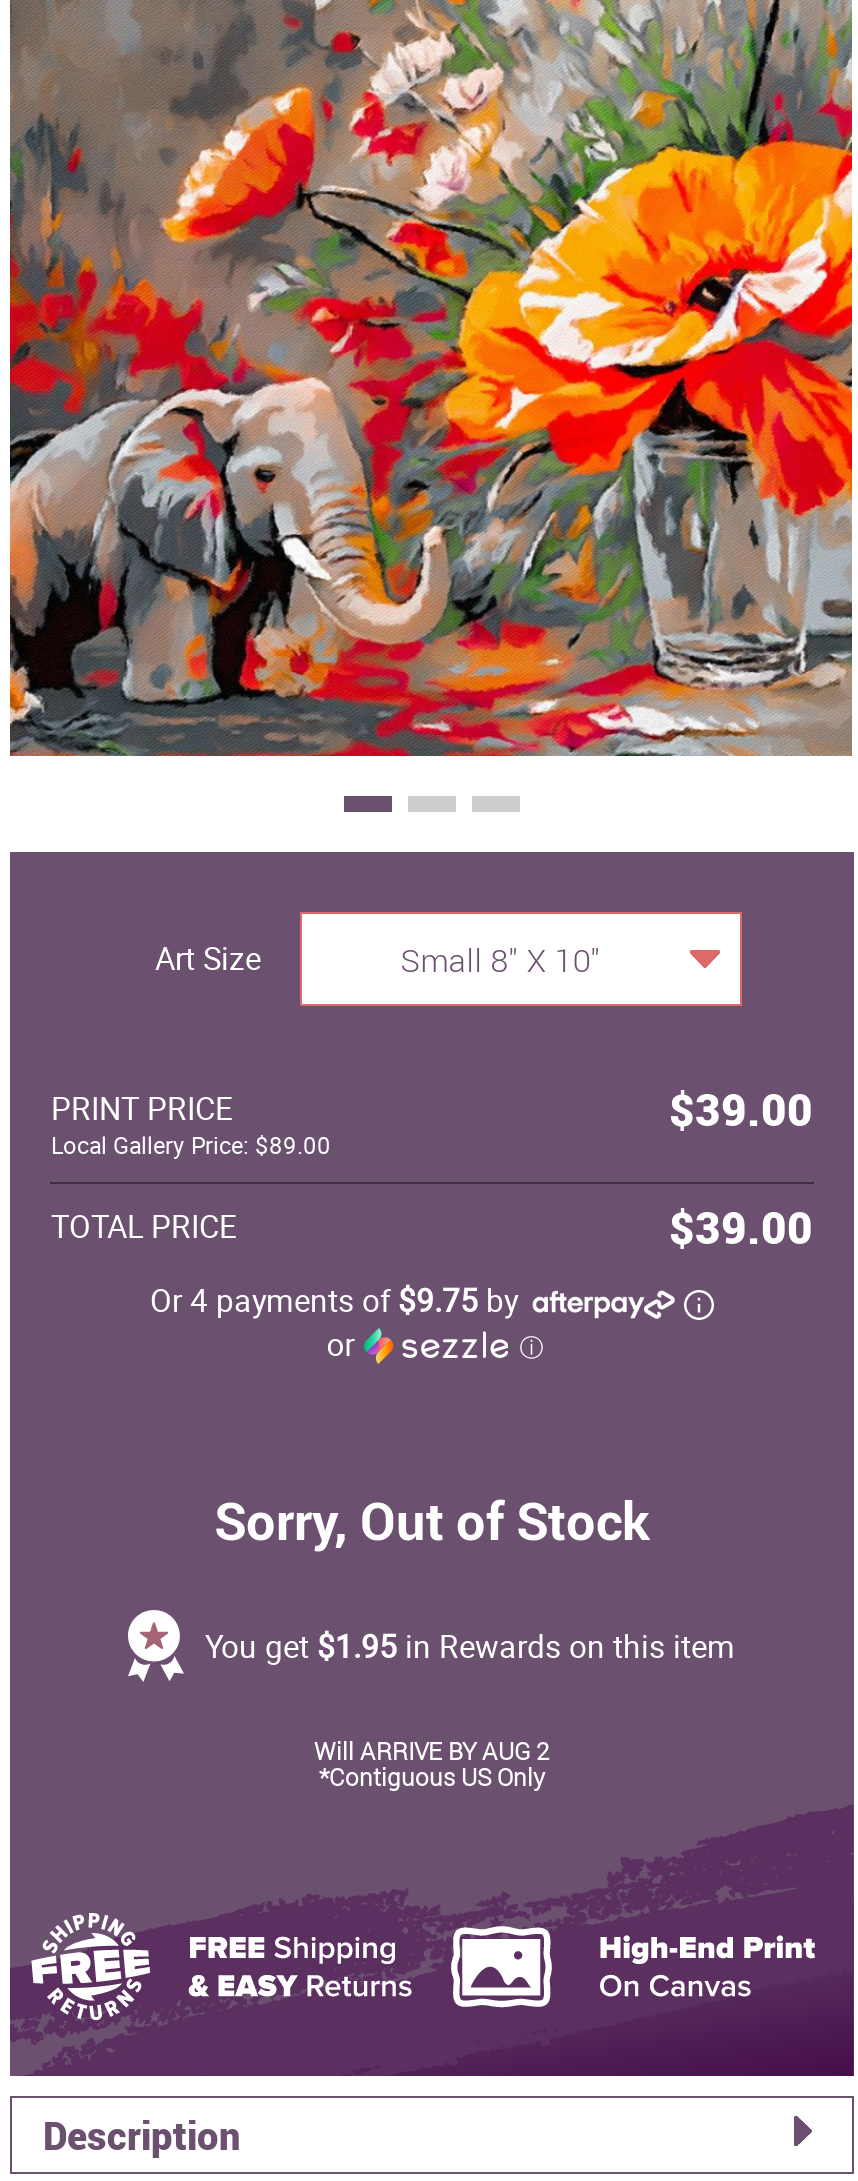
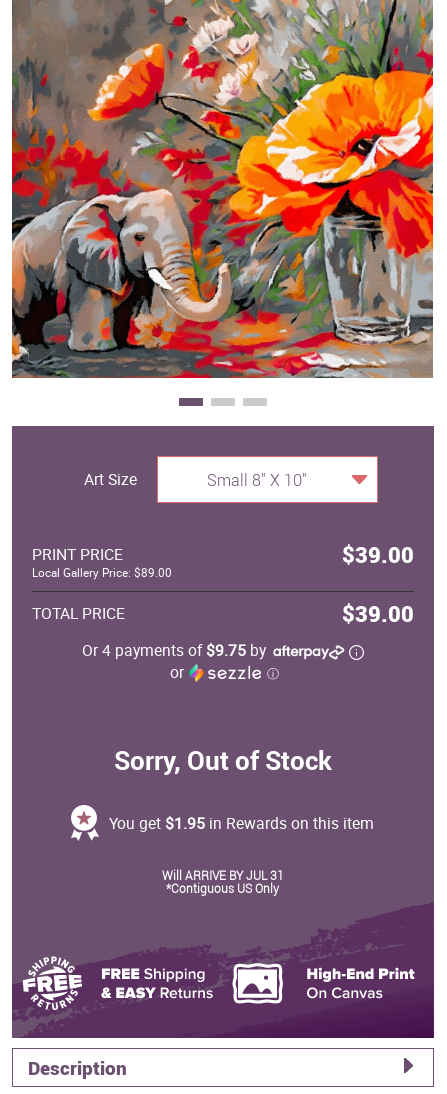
[314,1734,550,1766] Will ARRIVE BY AUG 2 -> [162,867,284,883] Will ARRIVE BY JUL 31

